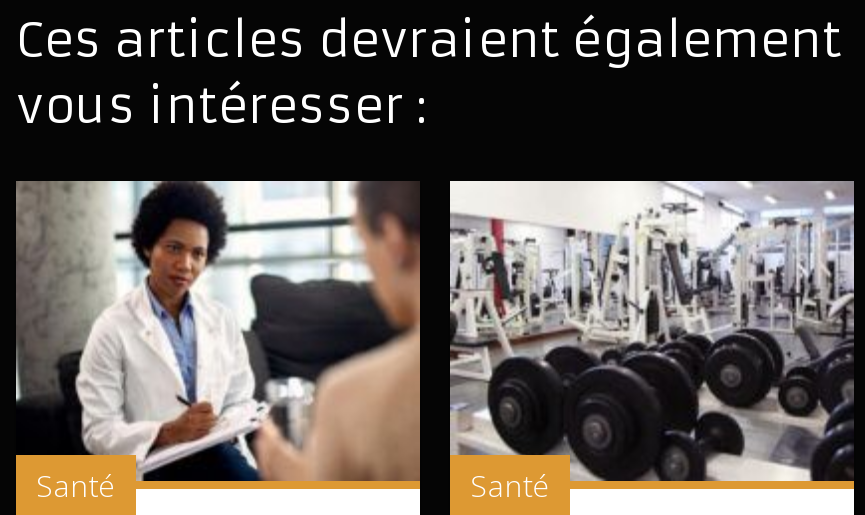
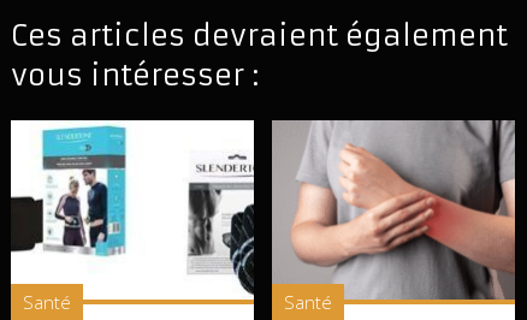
[14,179,422,483] [image] -> [10,119,255,301] [image]
[450,179,854,483] [image] -> [271,119,516,301] [image]

